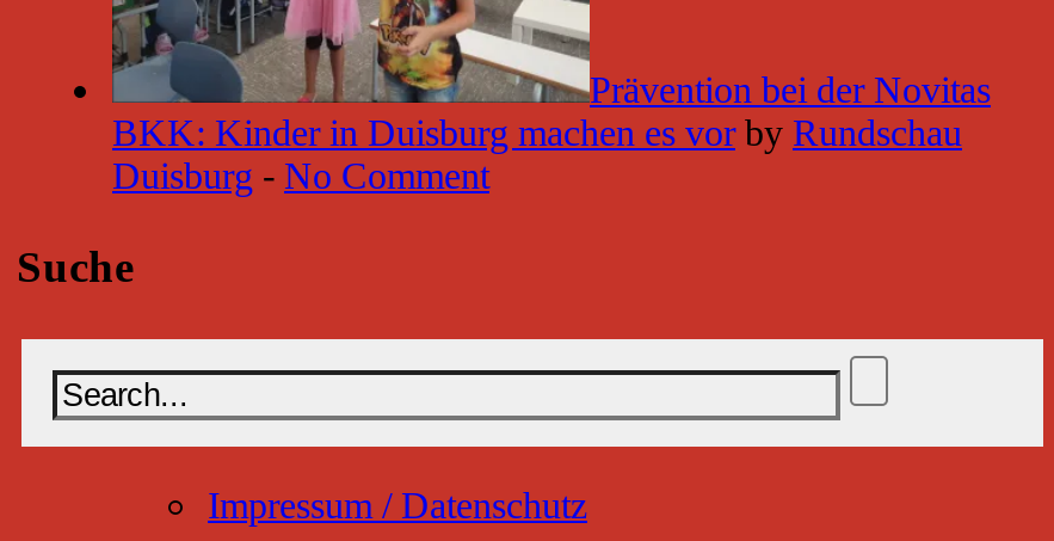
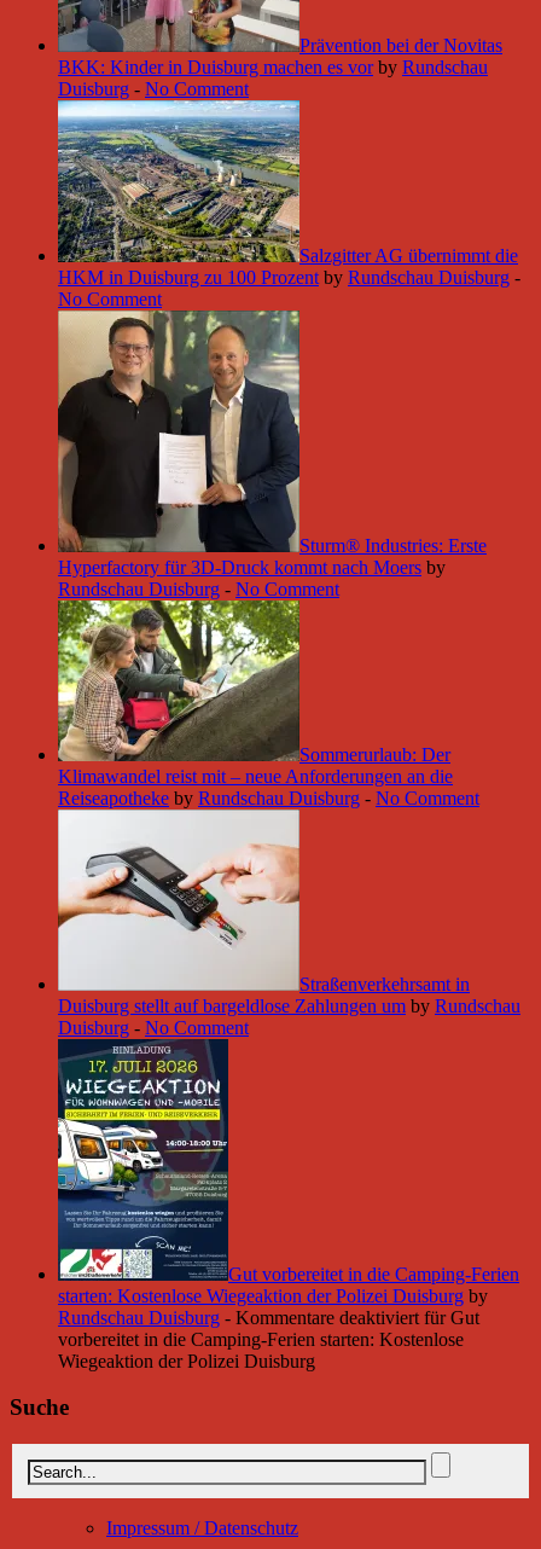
none -> [57,99,520,309] [image] | Salzgitter AG übernimmt die | HKM in Duisburg zu 100 Prozent by Rundschau Duisburg - | No Comment
none -> [57,309,487,599] [image] | Sturm® Industries: Erste | Hyperfactory für 3D-Druck kommt nach Moers by | Rundschau Duisburg - No Comment
none -> [57,608,479,808] [image] | Sommerurlaub: Der | Klimawandel reist mit – neue Anforderungen an die | Reiseapotheke by Rundschau Duisburg - No Comment
none -> [57,817,520,1037] [image] | Straßenverkehrsamt in | Duisburg stellt auf bargeldlose Zahlungen um by Rundschau | Duisburg - No Comment
none -> [57,1046,519,1371] [image] | Gut vorbereitet in die Camping-Ferien | starten: Kostenlose Wiegeaktion der Polizei Duisburg by | Rundschau Duisburg - Kommentare deaktiviert für Gut | vorbereitet in die Camping-Ferien starten: Kostenlose | Wiegeaktion der Polizei Duisburg

